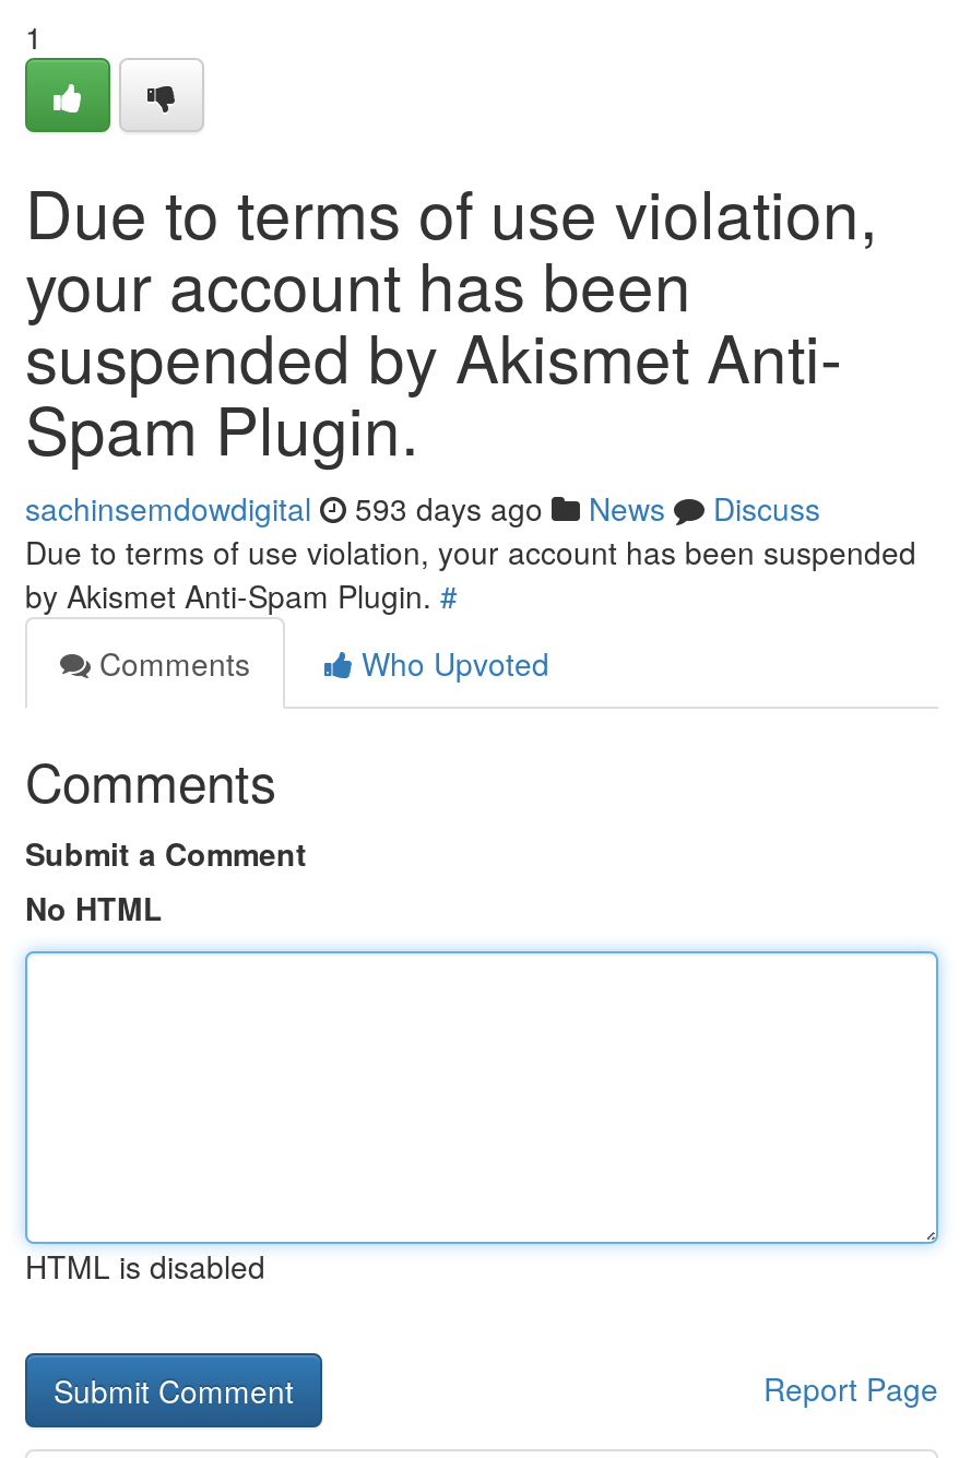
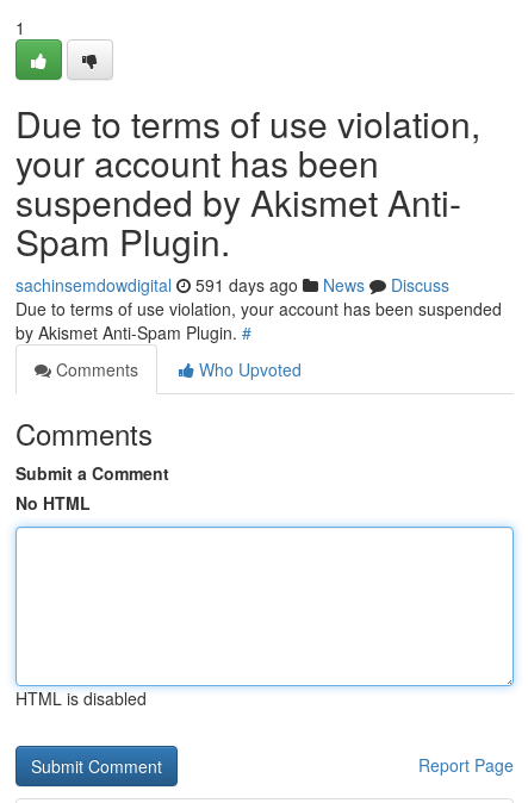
[25,486,820,530] sachinsemdowdigital 593 days ago News Discuss -> [15,273,449,297] sachinsemdowdigital 591 days ago News Discuss

